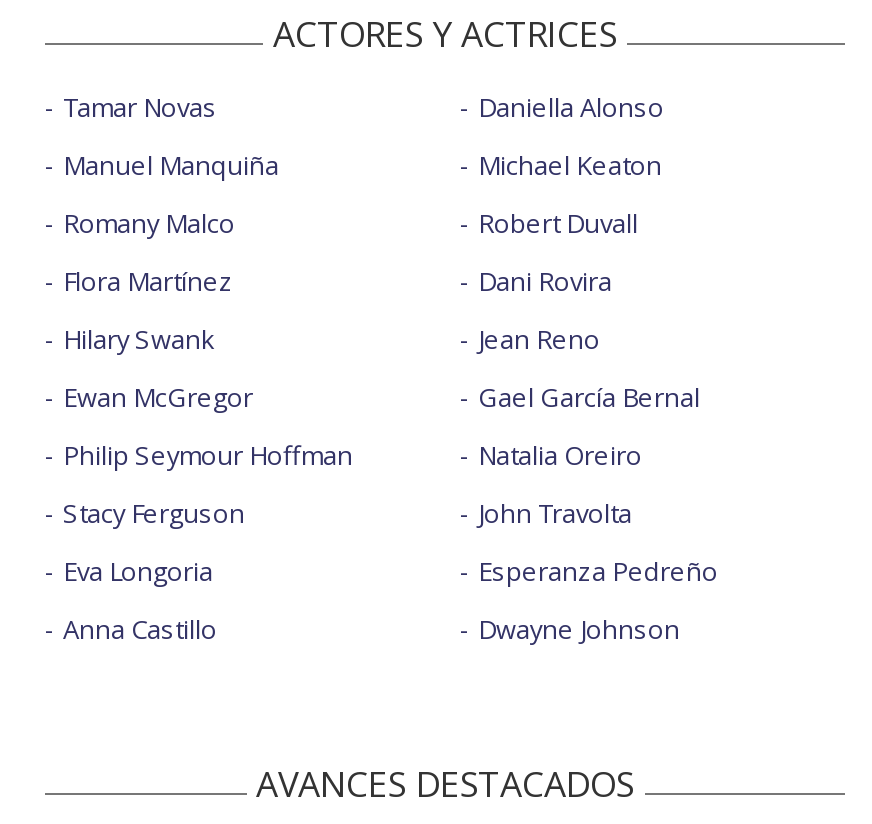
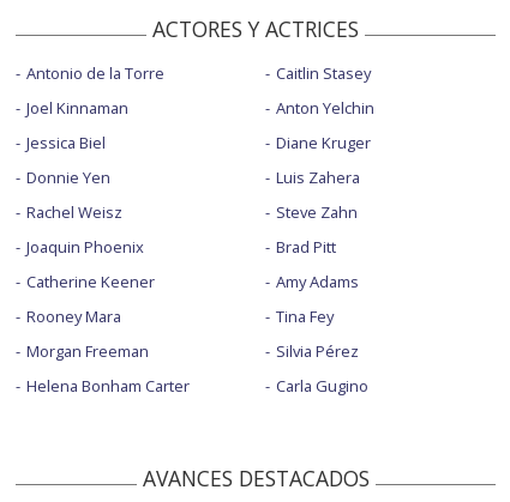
[63,90,217,126] Tamar Novas -> [26,62,164,84] Antonio de la Torre
[478,90,664,126] Daniella Alonso -> [275,62,370,84] Caitlin Stasey
[63,148,279,184] Manuel Manquiña -> [26,97,128,118] Joel Kinnaman
[478,148,662,184] Michael Keaton -> [275,97,374,118] Anton Yelchin
[63,206,235,242] Romany Malco -> [26,132,106,153] Jessica Biel
[478,206,638,242] Robert Duvall -> [275,132,370,153] Diane Kruger
[63,264,233,300] Flora Martínez -> [26,166,110,188] Donnie Yen
[478,264,612,300] Dani Rovira -> [275,166,359,188] Luis Zahera
[63,322,215,358] Hilary Swank -> [26,201,122,223] Rachel Weisz
[478,322,600,358] Jean Reno -> [275,201,357,223] Steve Zahn
[63,380,253,416] Ewan McGregor -> [26,236,144,257] Joaquin Phoenix
[478,380,700,416] Gael García Bernal -> [275,236,335,257] Brad Pitt
[63,438,353,474] Philip Seymour Hoffman -> [26,271,155,292] Catherine Keener
[478,438,642,474] Natalia Oreiro -> [275,271,358,292] Amy Adams
[63,496,245,532] Stacy Ferguson -> [26,305,121,327] Rooney Mara
[478,496,632,532] John Travolta -> [275,305,333,327] Tina Fey
[63,554,213,590] Eva Longoria -> [26,340,149,362] Morgan Freeman
[478,554,718,590] Esperanza Pedreño -> [275,340,358,362] Silvia Pérez
[63,612,217,648] Anna Castillo -> [26,375,190,396] Helena Bonham Carter
[478,612,680,648] Dwayne Johnson -> [275,375,368,396] Carla Gugino

